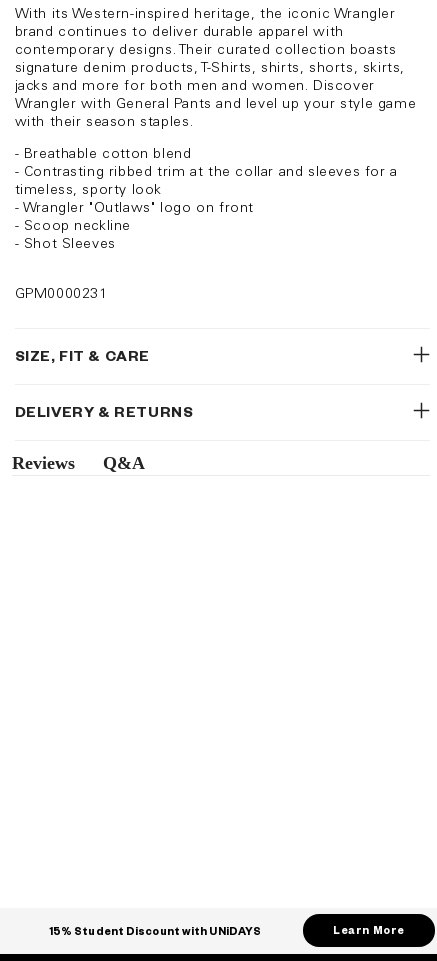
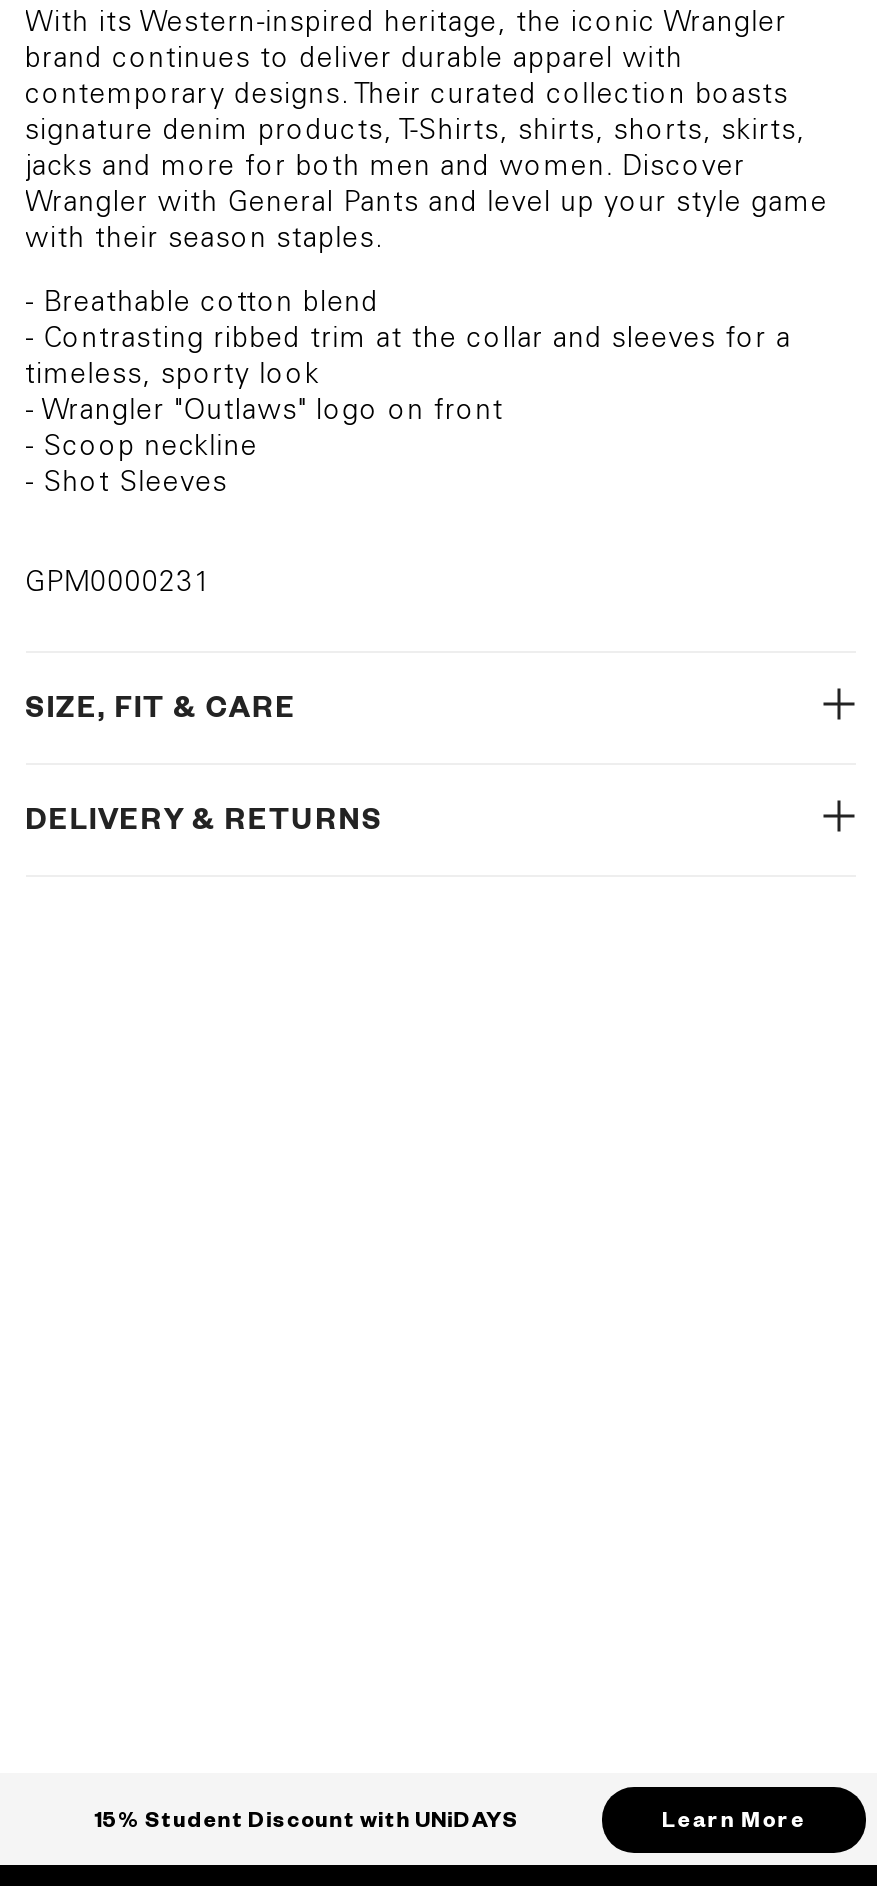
[12,453,145,473] Reviews | Q&A -> none

